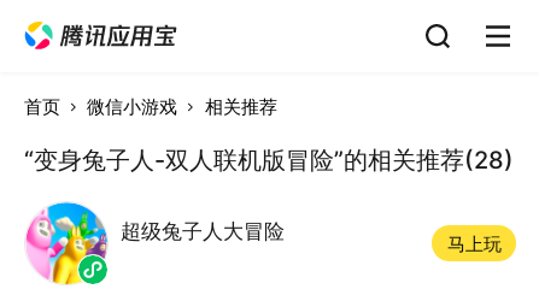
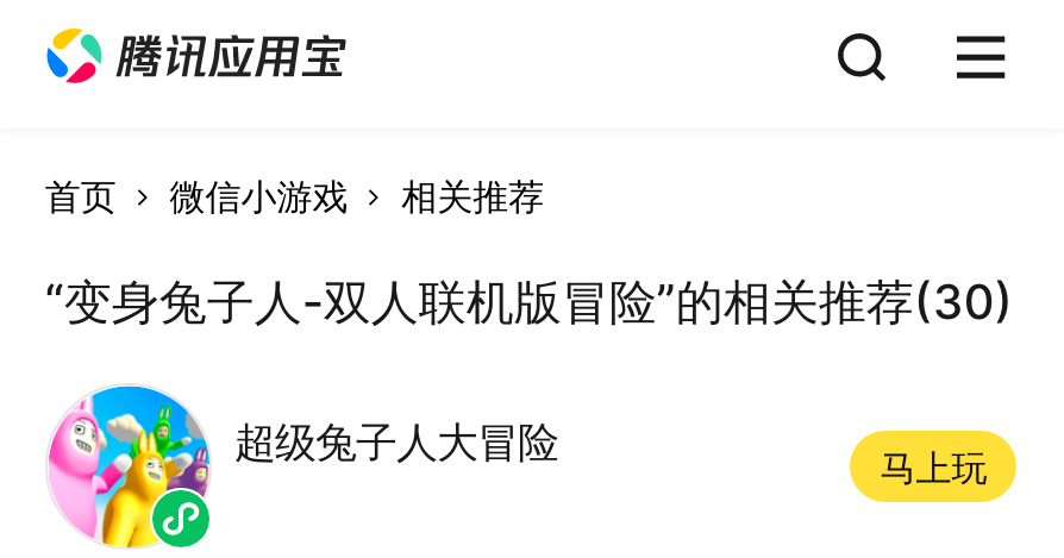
[24,145,514,174] “变身兔子人-双人联机版冒险”的相关推荐(28) -> [45,272,1014,330] “变身兔子人-双人联机版冒险”的相关推荐(30)

